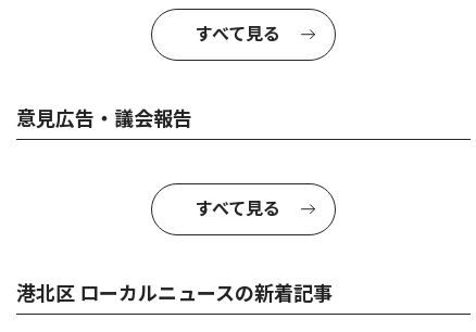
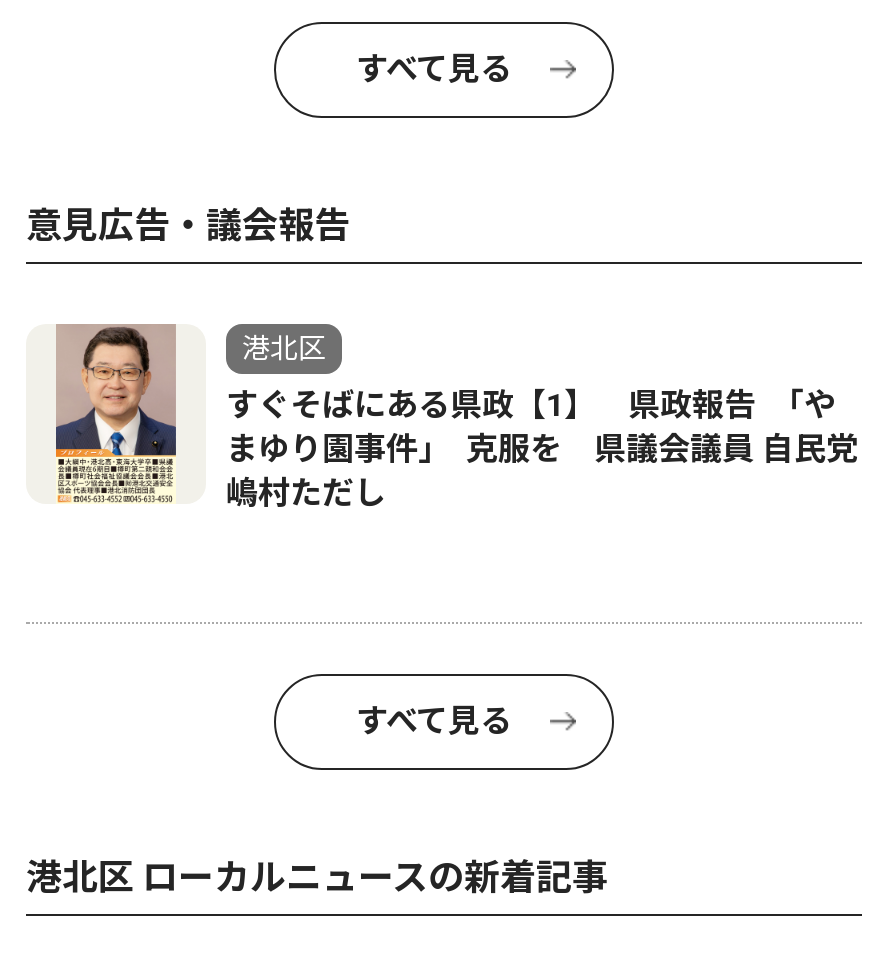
none -> [50,322,858,512] [image] | 港北区 | すぐそばにある県政【1】 県政報告 ｢や | まゆり園事件｣ 克服を 県議会議員 自民党 | 嶋村ただし

